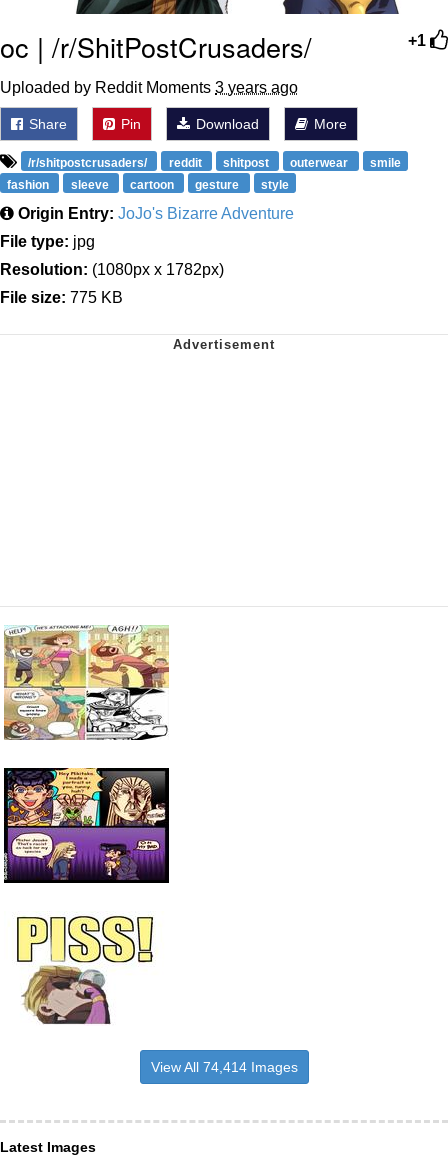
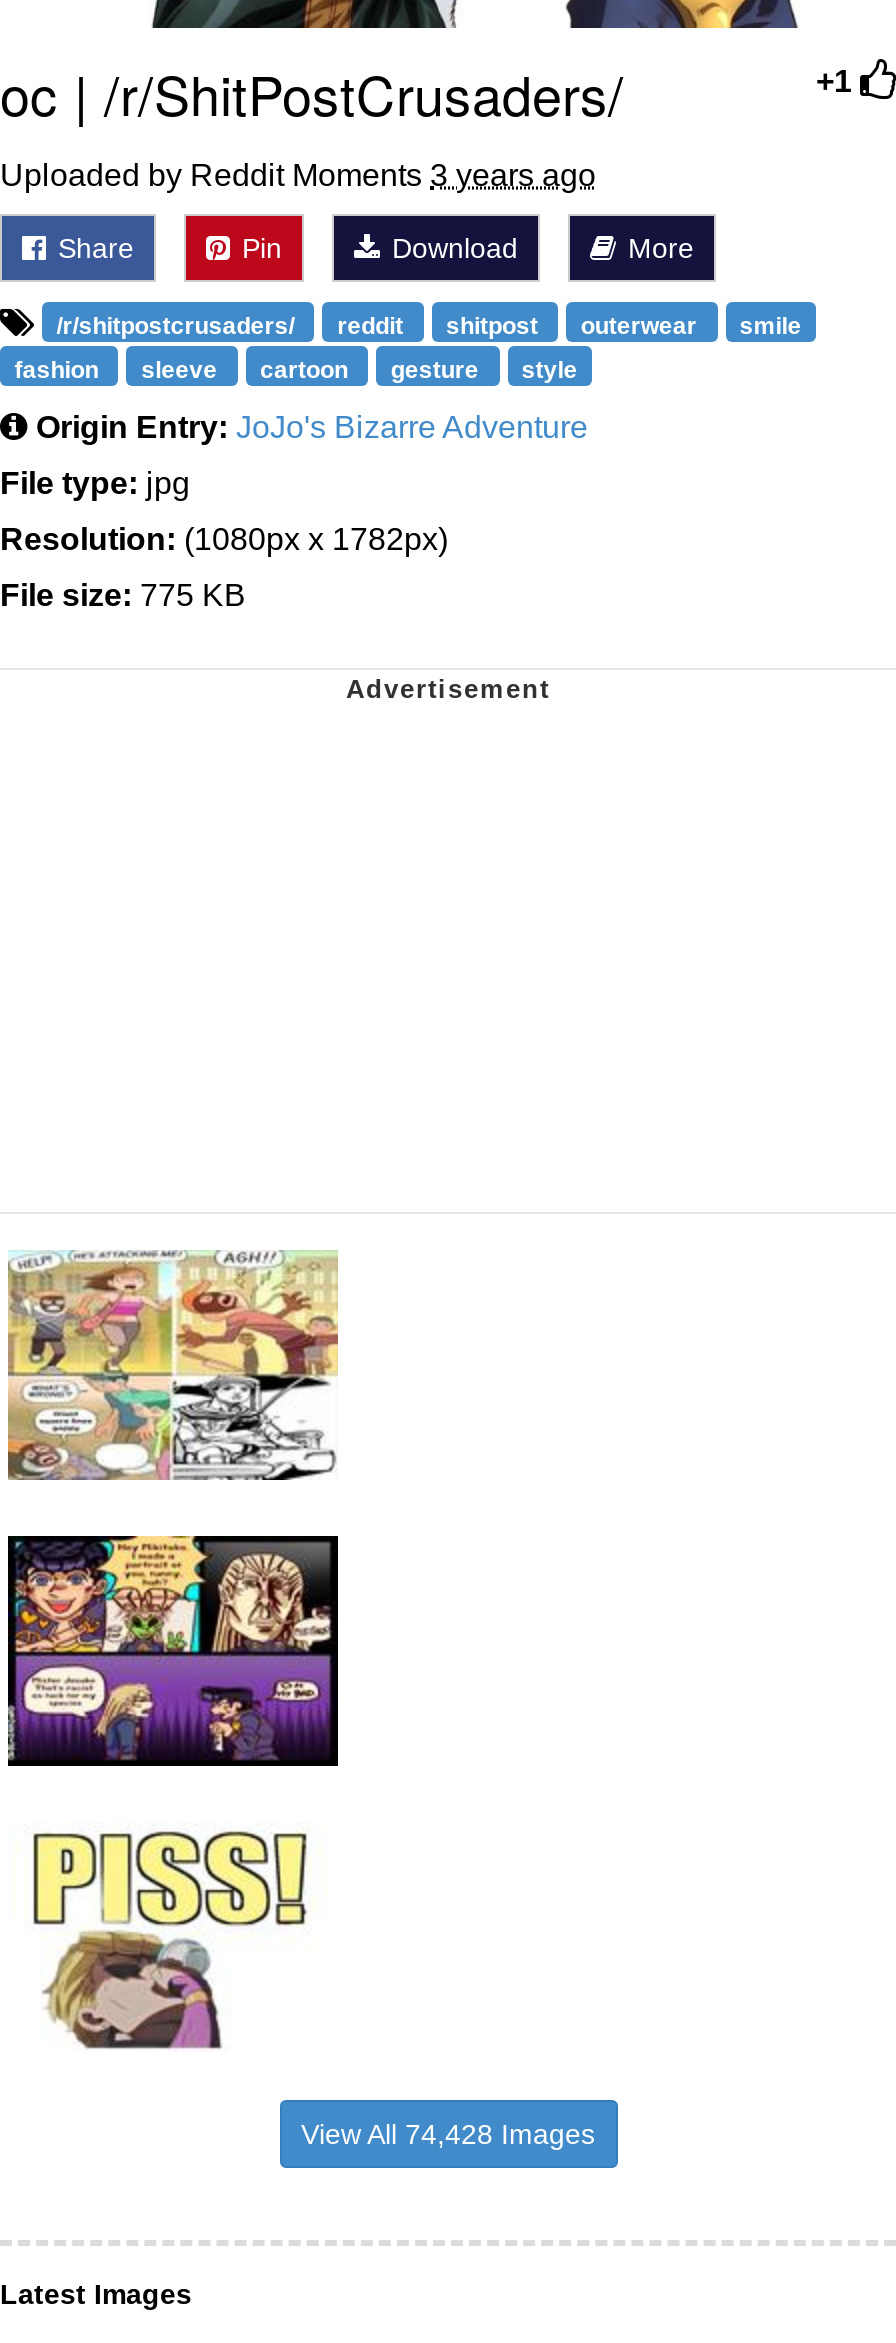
[150,1059,297,1075] View All 74,414 Images -> [301,2118,595,2150] View All 74,428 Images

